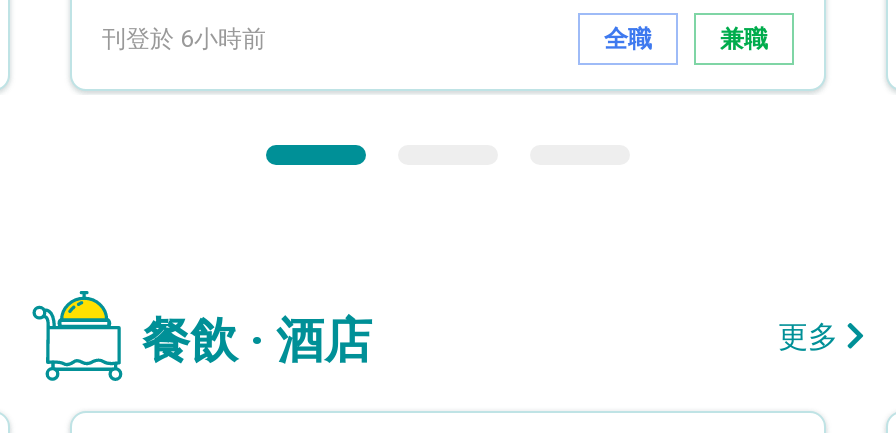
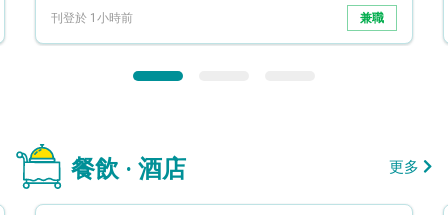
[102,24,652,52] 刊登於 6小時前 | 全職 -> [51,10,133,24] 刊登於 1小時前

